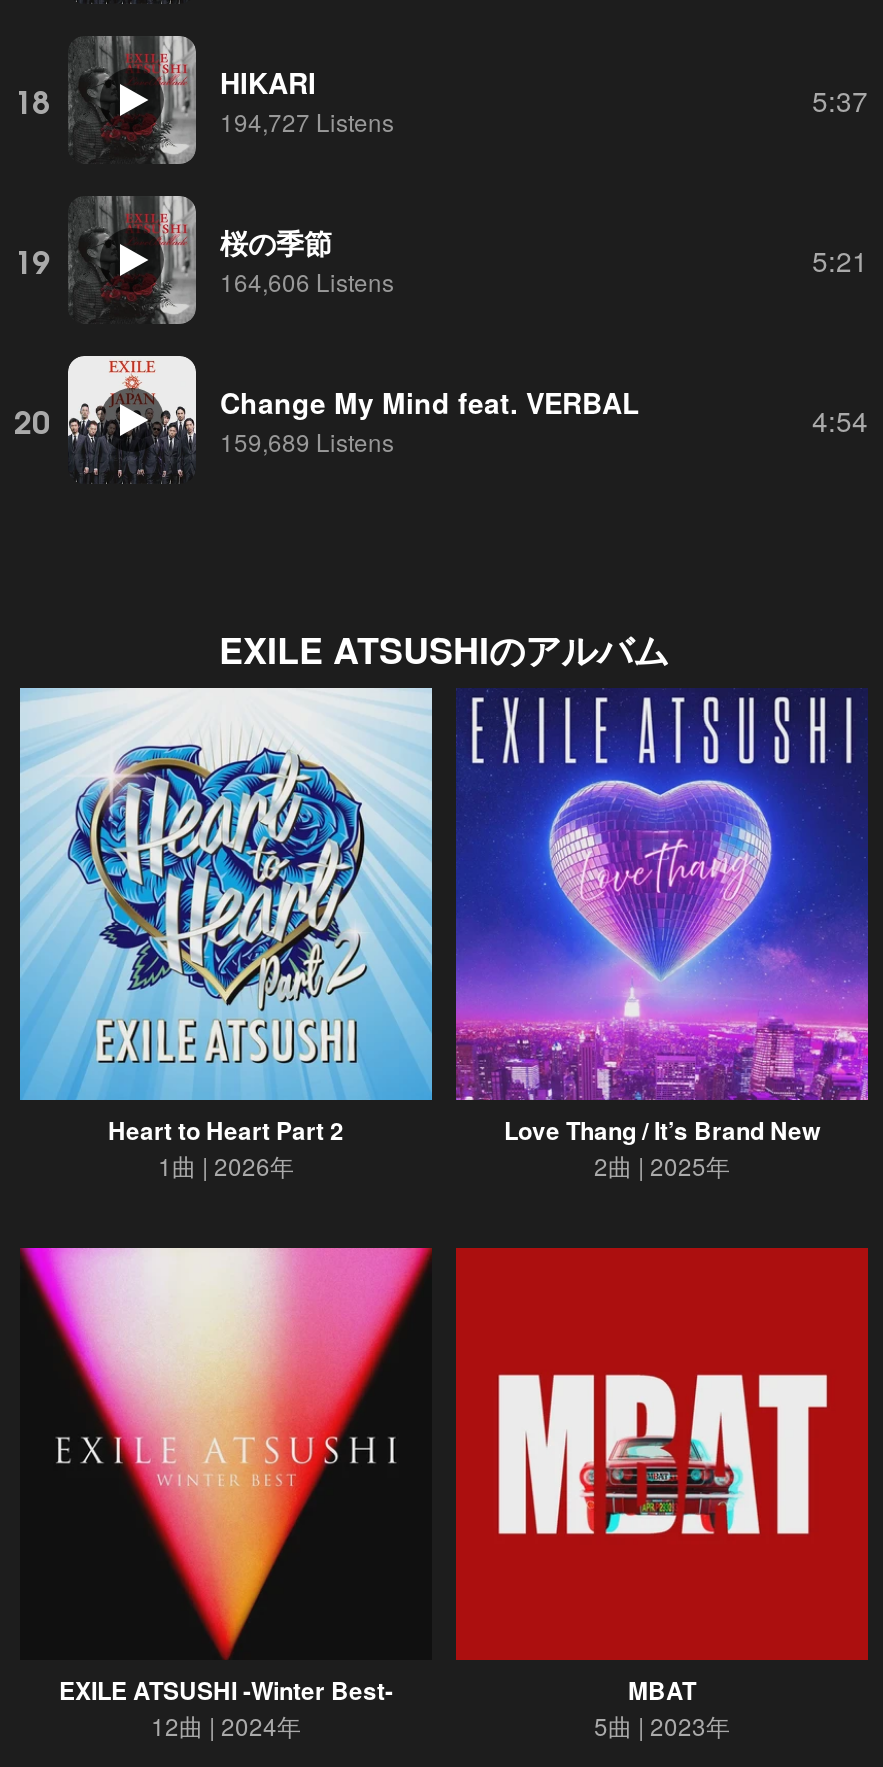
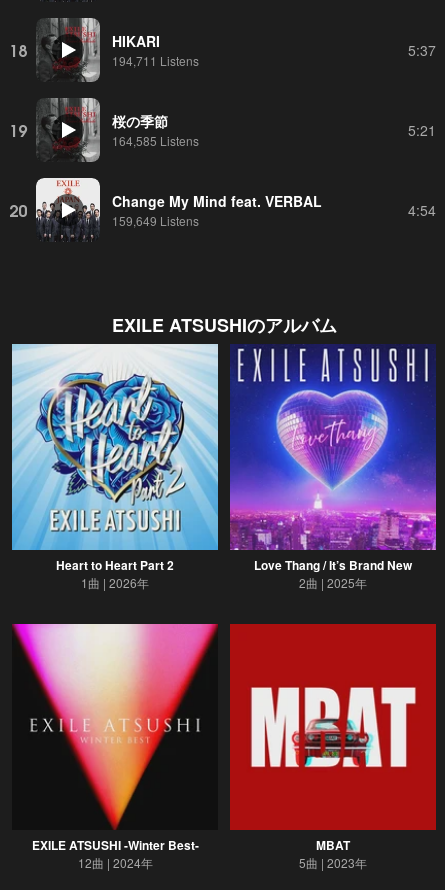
[220,103,394,137] 194,727 Listens -> [112,51,199,68] 194,711 Listens
[220,263,394,297] 164,606 Listens -> [112,131,199,148] 164,585 Listens
[220,423,394,457] 159,689 Listens -> [112,211,199,228] 159,649 Listens

